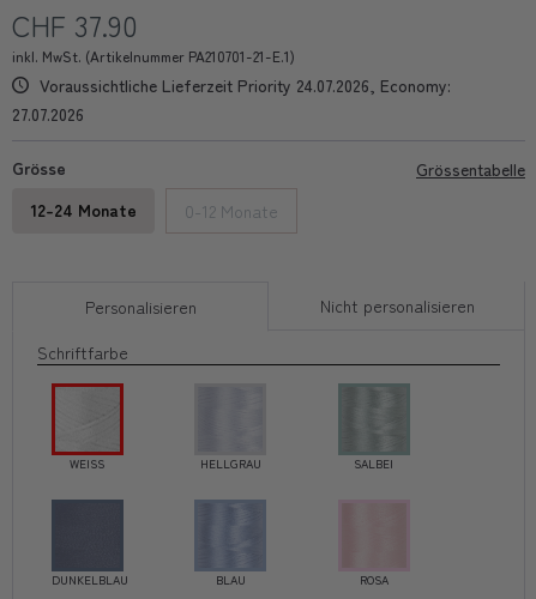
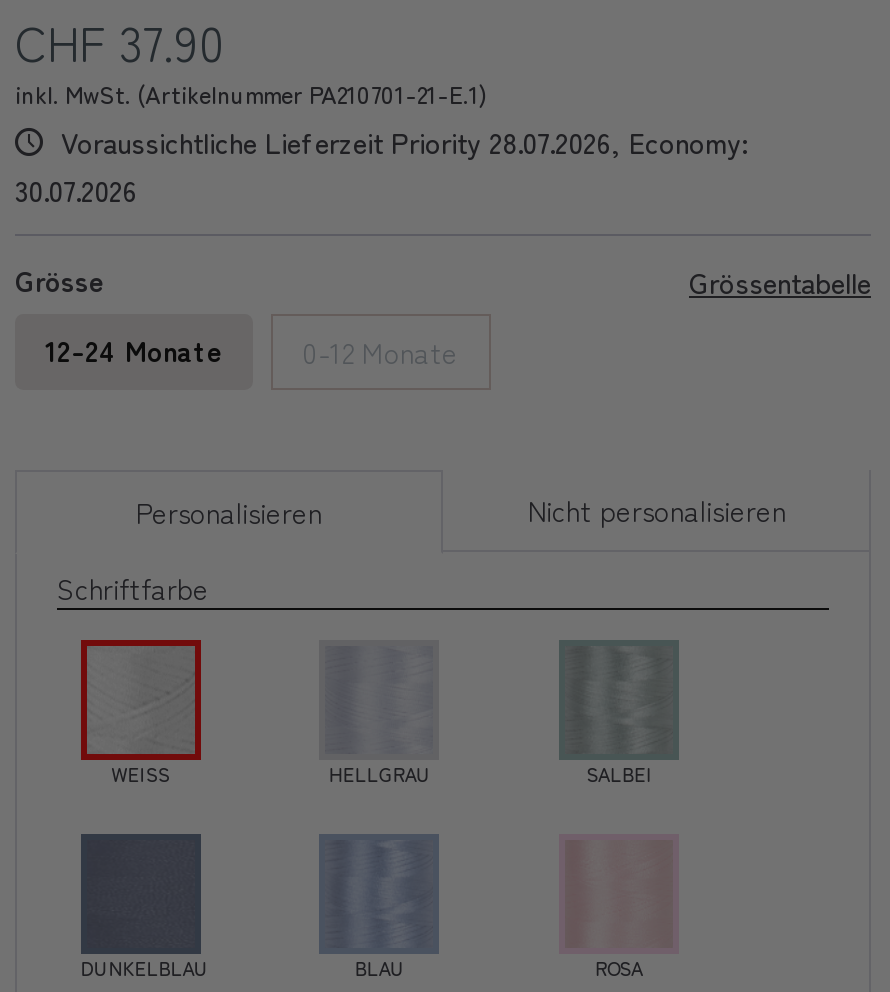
[35,73,451,97] Voraussichtliche Lieferzeit Priority 24.07.2026, Economy: -> [53,122,747,162] Voraussichtliche Lieferzeit Priority 28.07.2026, Economy:
[12,102,84,126] 27.07.2026 -> [15,170,137,210] 30.07.2026

